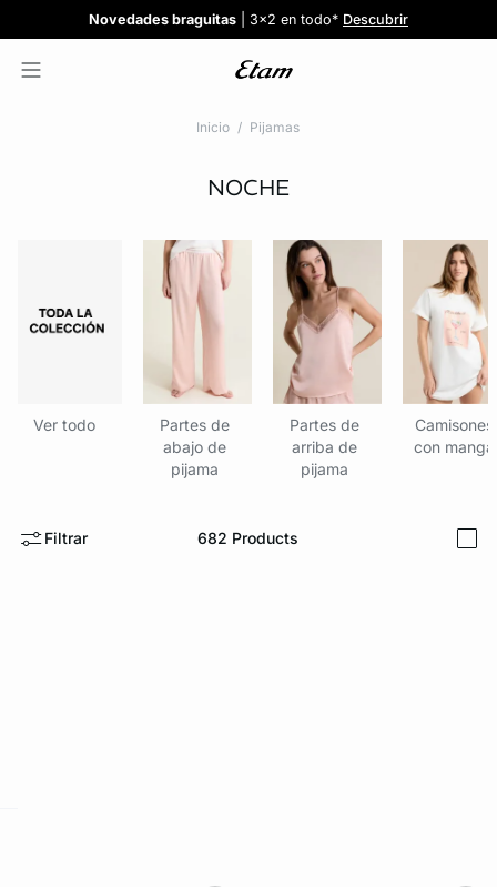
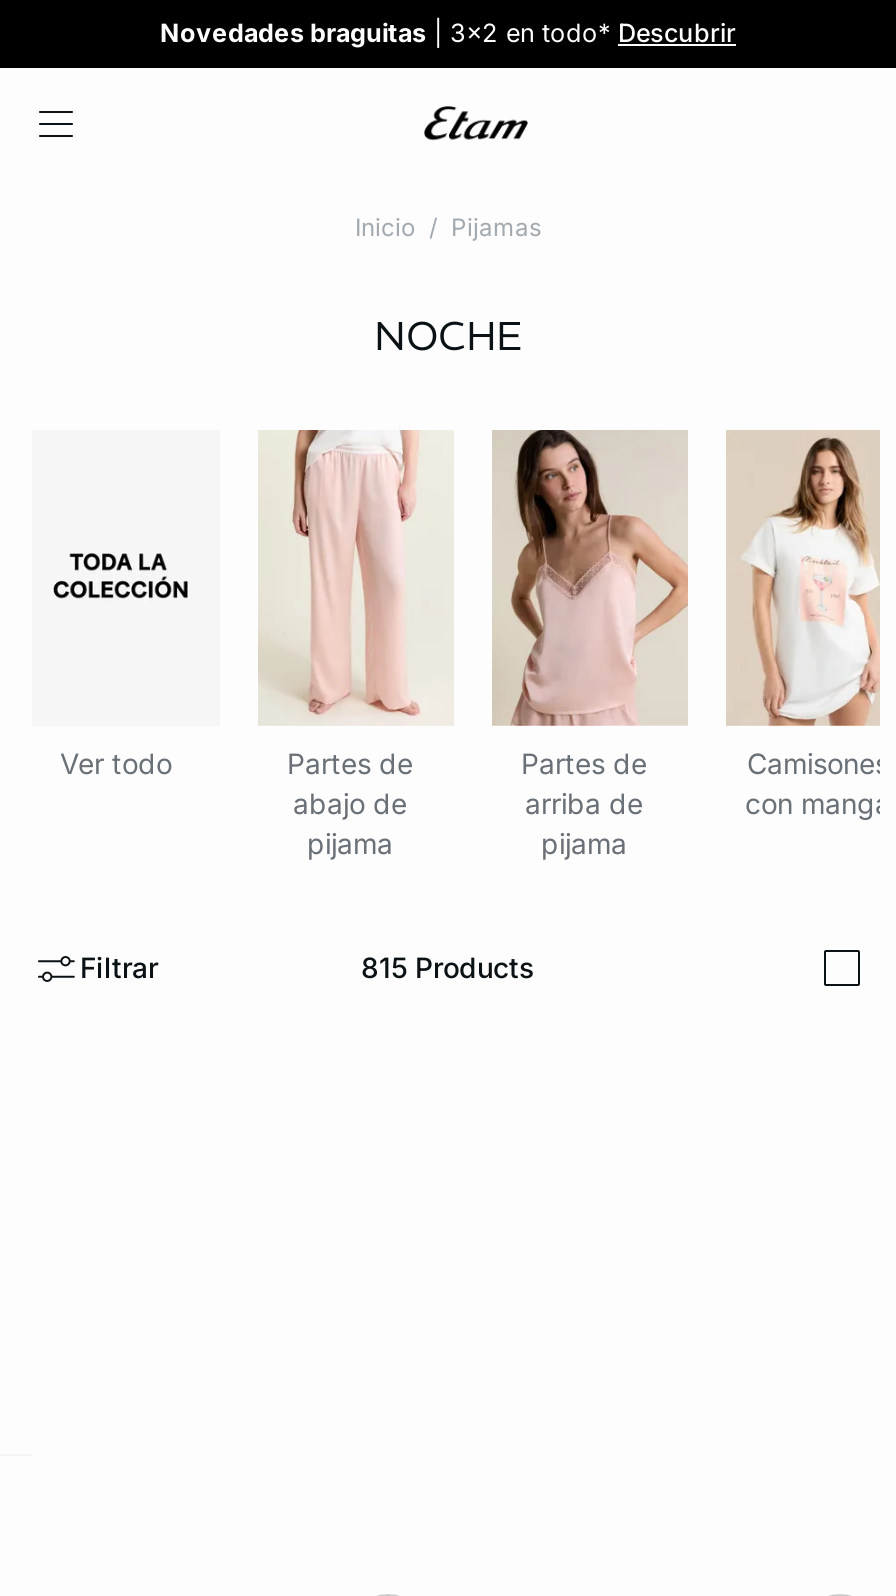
[198,528,299,547] 682 Products -> [361,950,535,984] 815 Products

